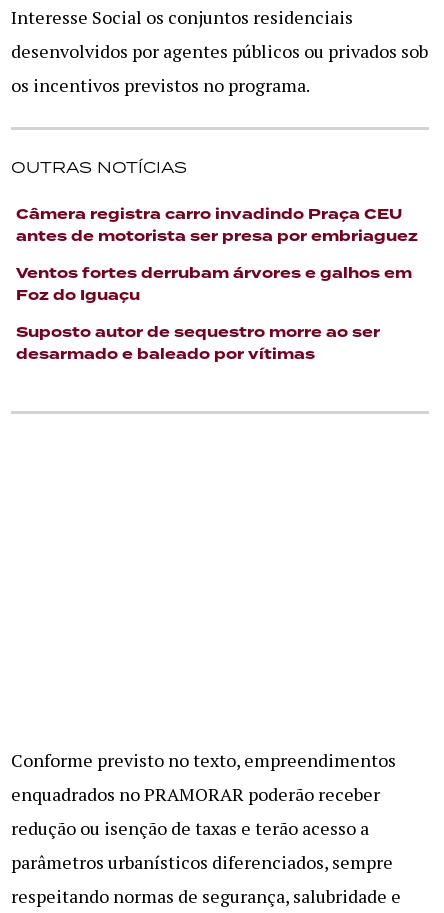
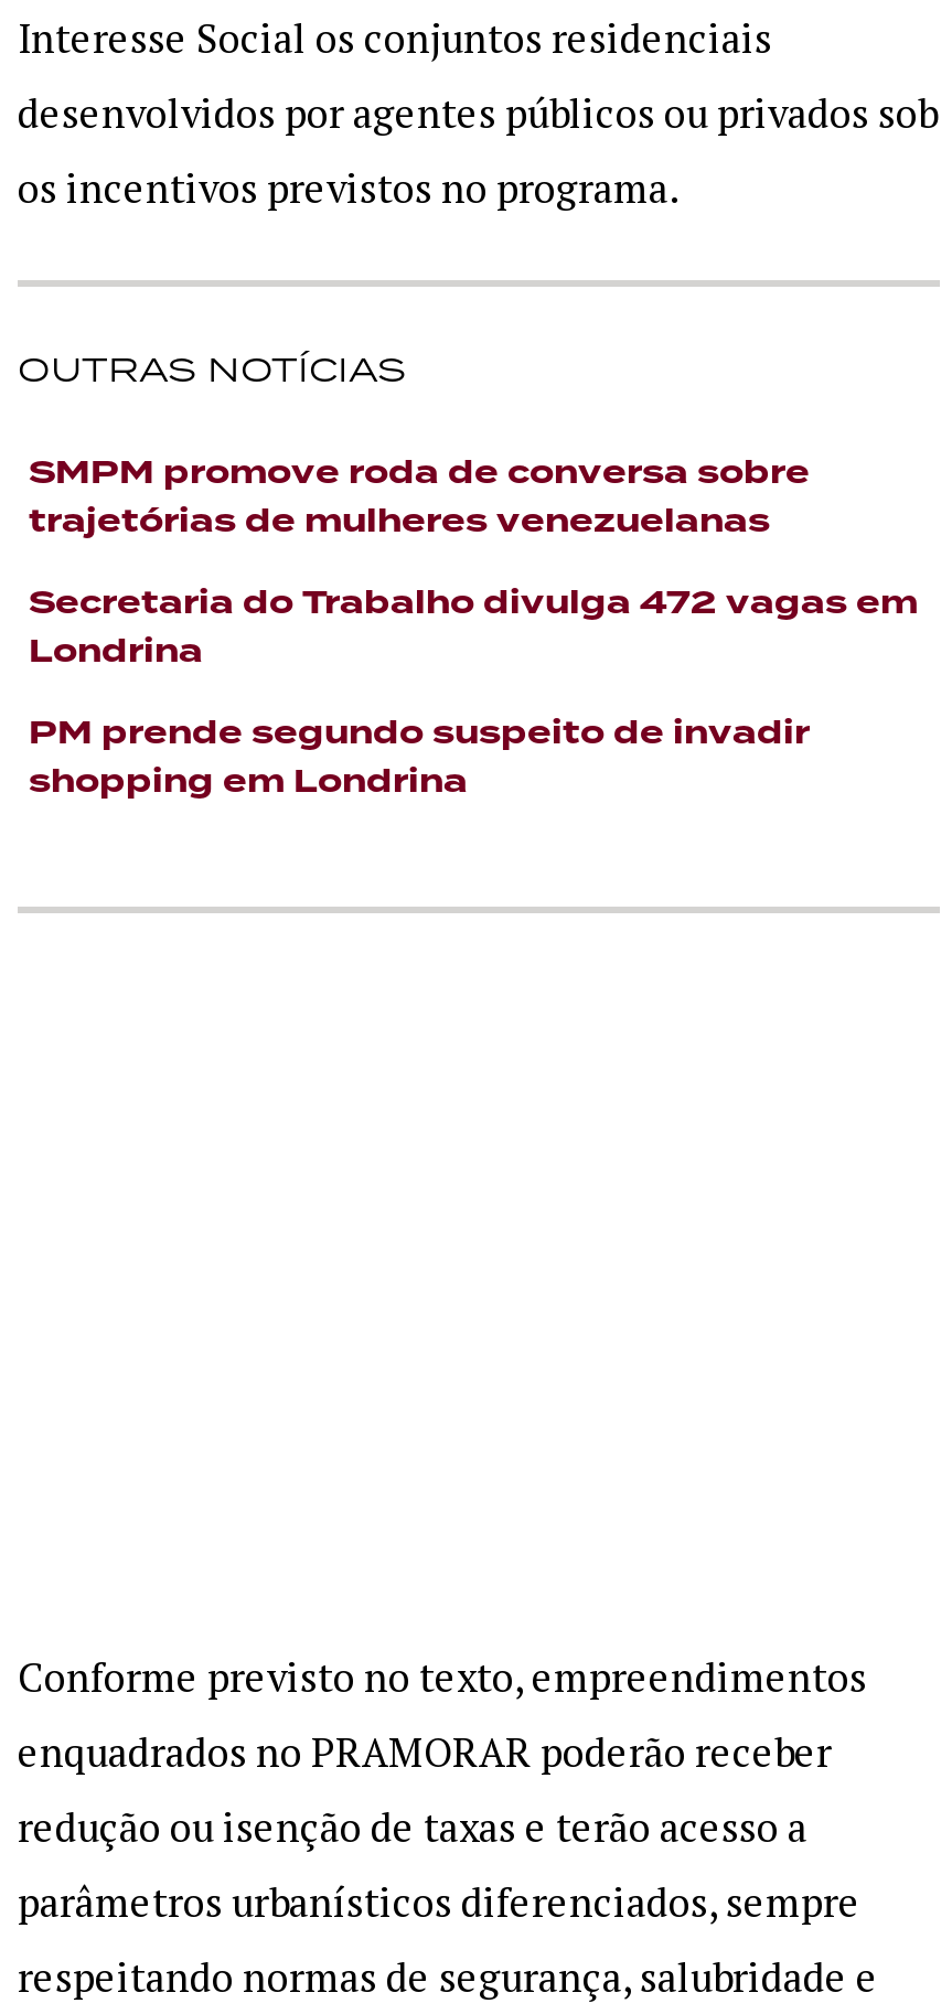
[16,204,418,247] Câmera registra carro invadindo Praça CEU | antes de motorista ser presa por embriaguez -> [29,450,810,545] SMPM promove roda de conversa sobre | trajetórias de mulheres venezuelanas
[16,263,412,306] Ventos fortes derrubam árvores e galhos em | Foz do Iguaçu -> [29,580,918,675] Secretaria do Trabalho divulga 472 vagas em | Londrina
[16,322,380,365] Suposto autor de sequestro morre ao ser | desarmado e baleado por vítimas -> [29,710,810,805] PM prende segundo suspeito de invadir | shopping em Londrina

